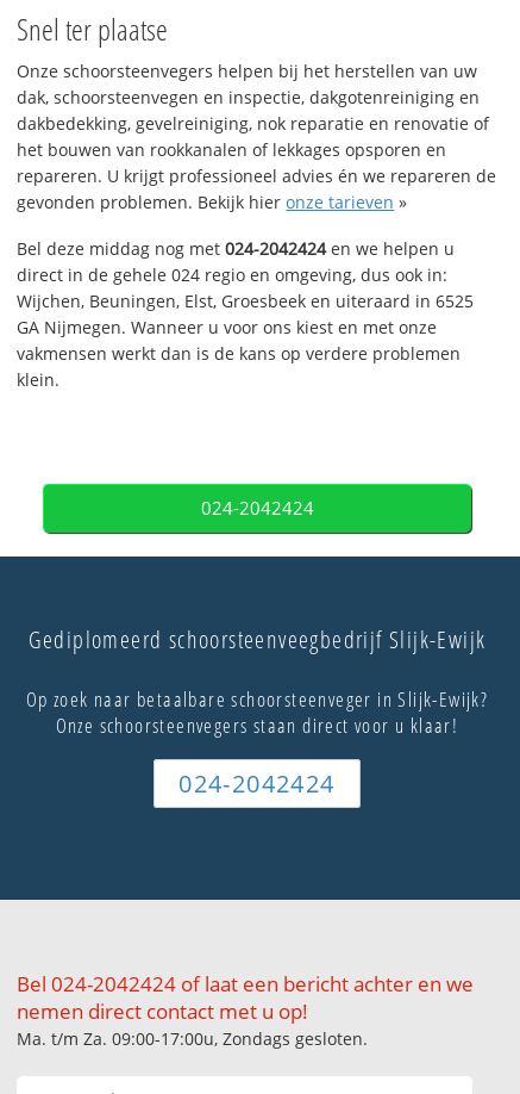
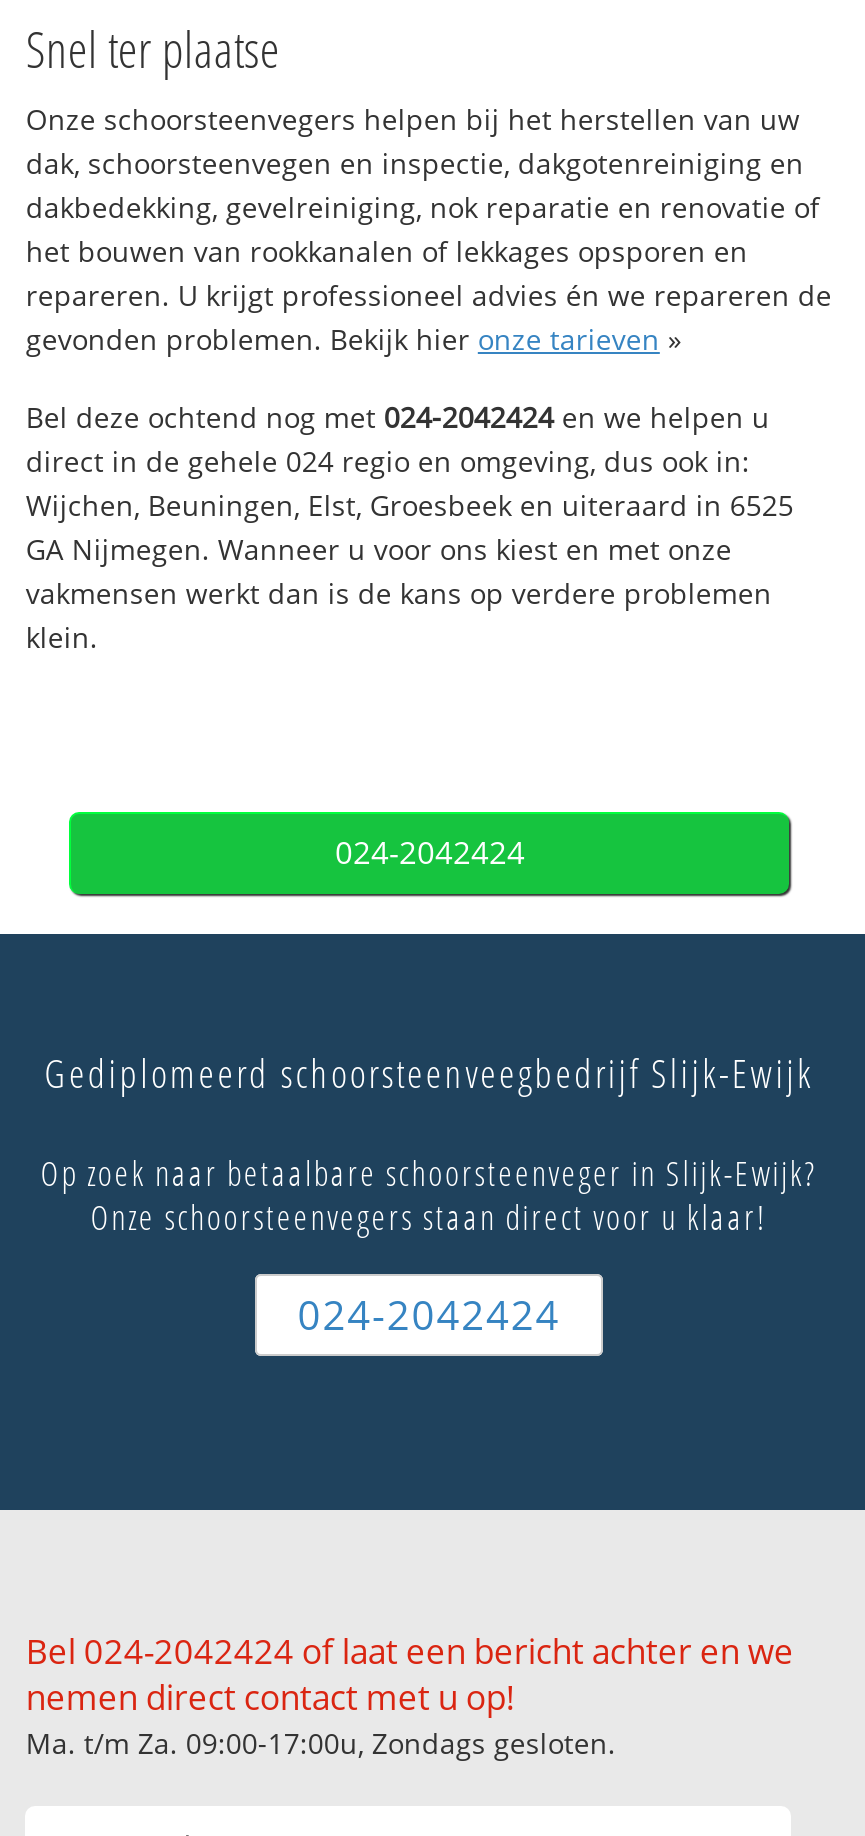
[17,237,455,259] Bel deze middag nog met 024-2042424 en we helpen u -> [26,397,770,435] Bel deze ochtend nog met 024-2042424 en we helpen u

